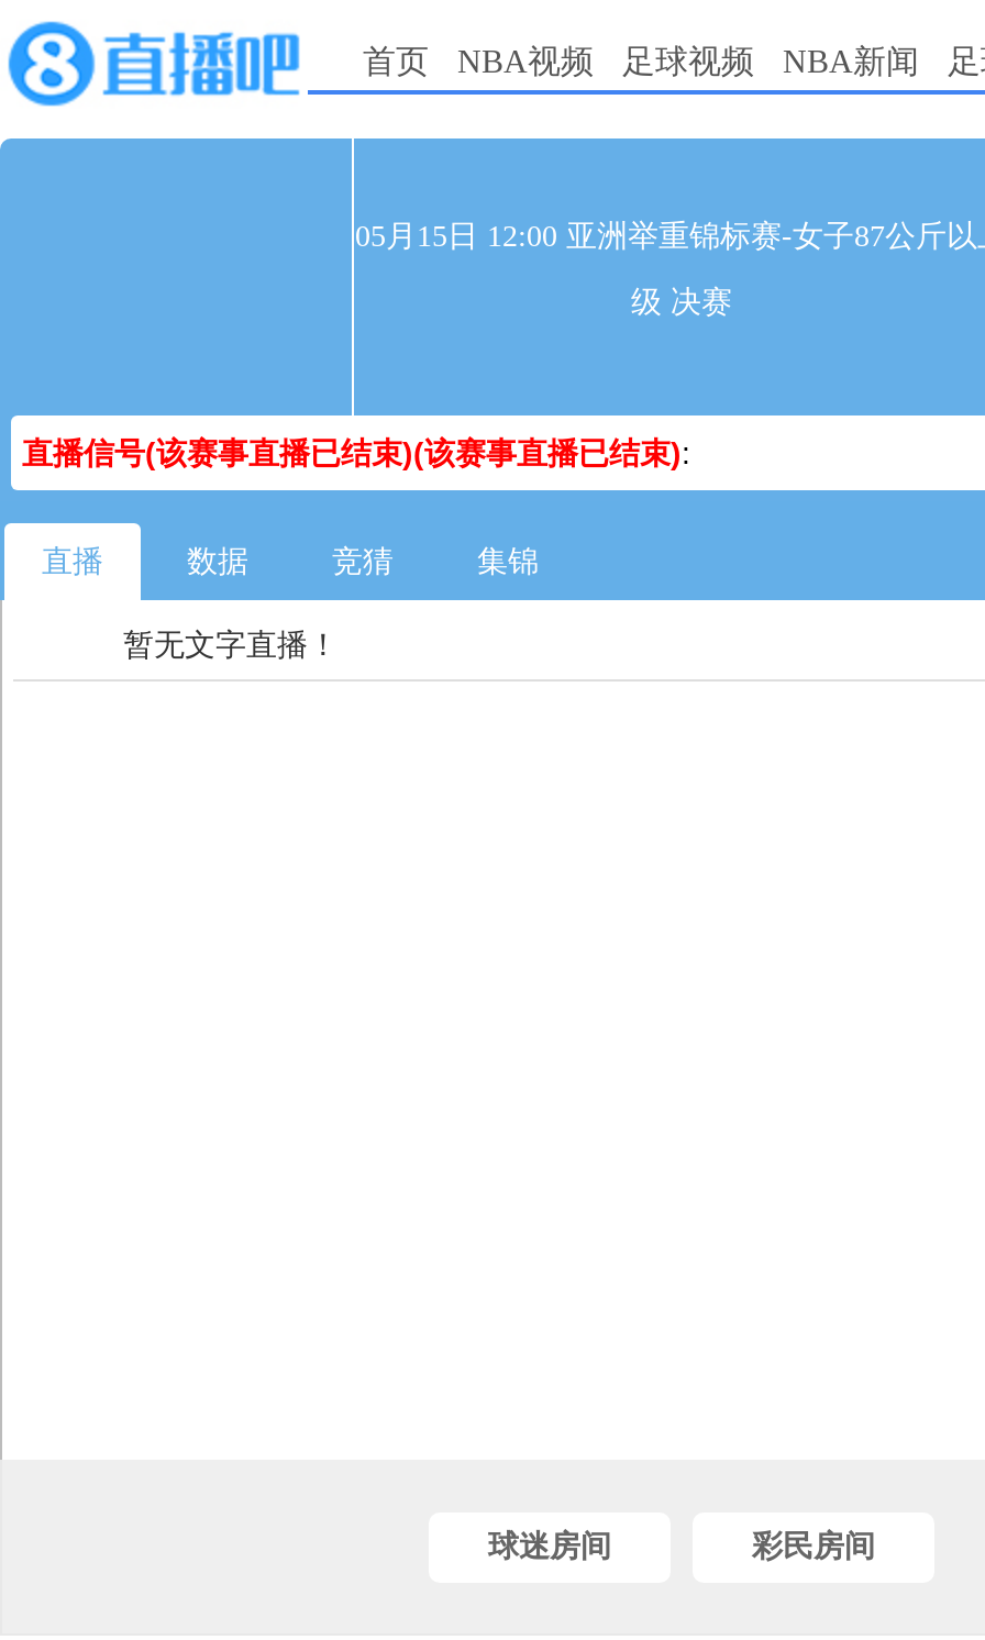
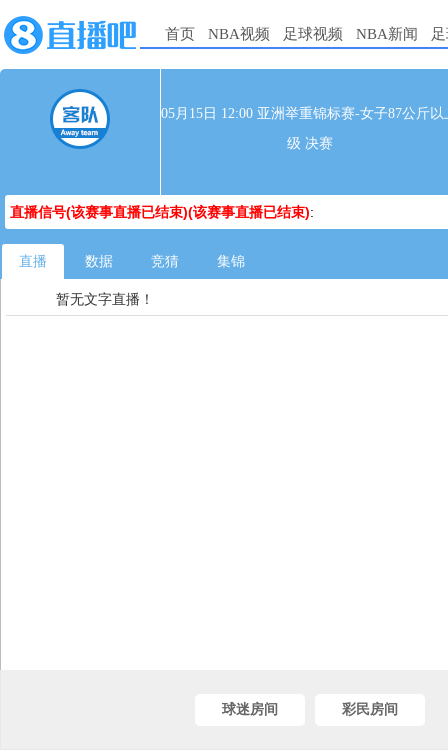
none -> [49,88,111,150] [image]

